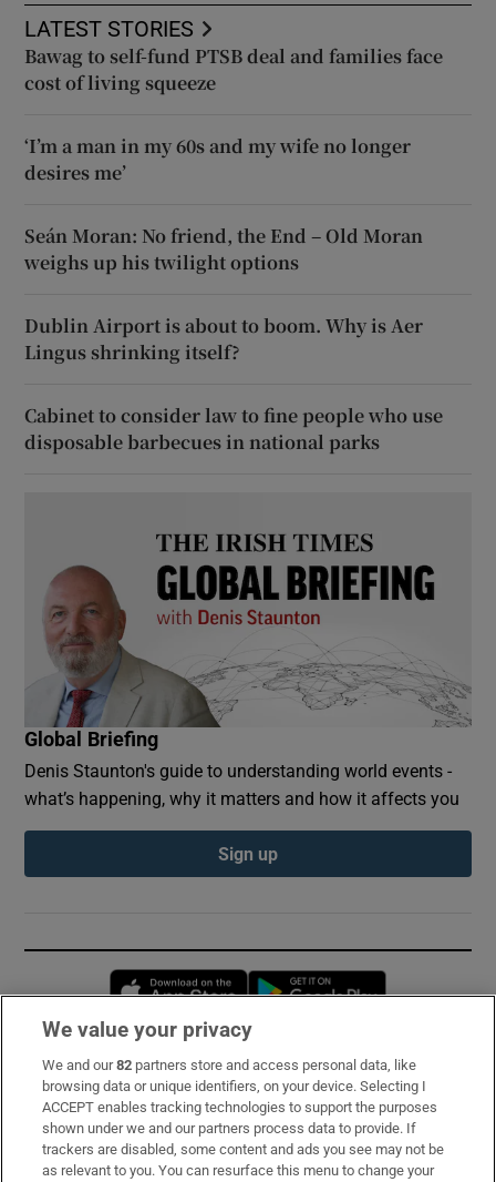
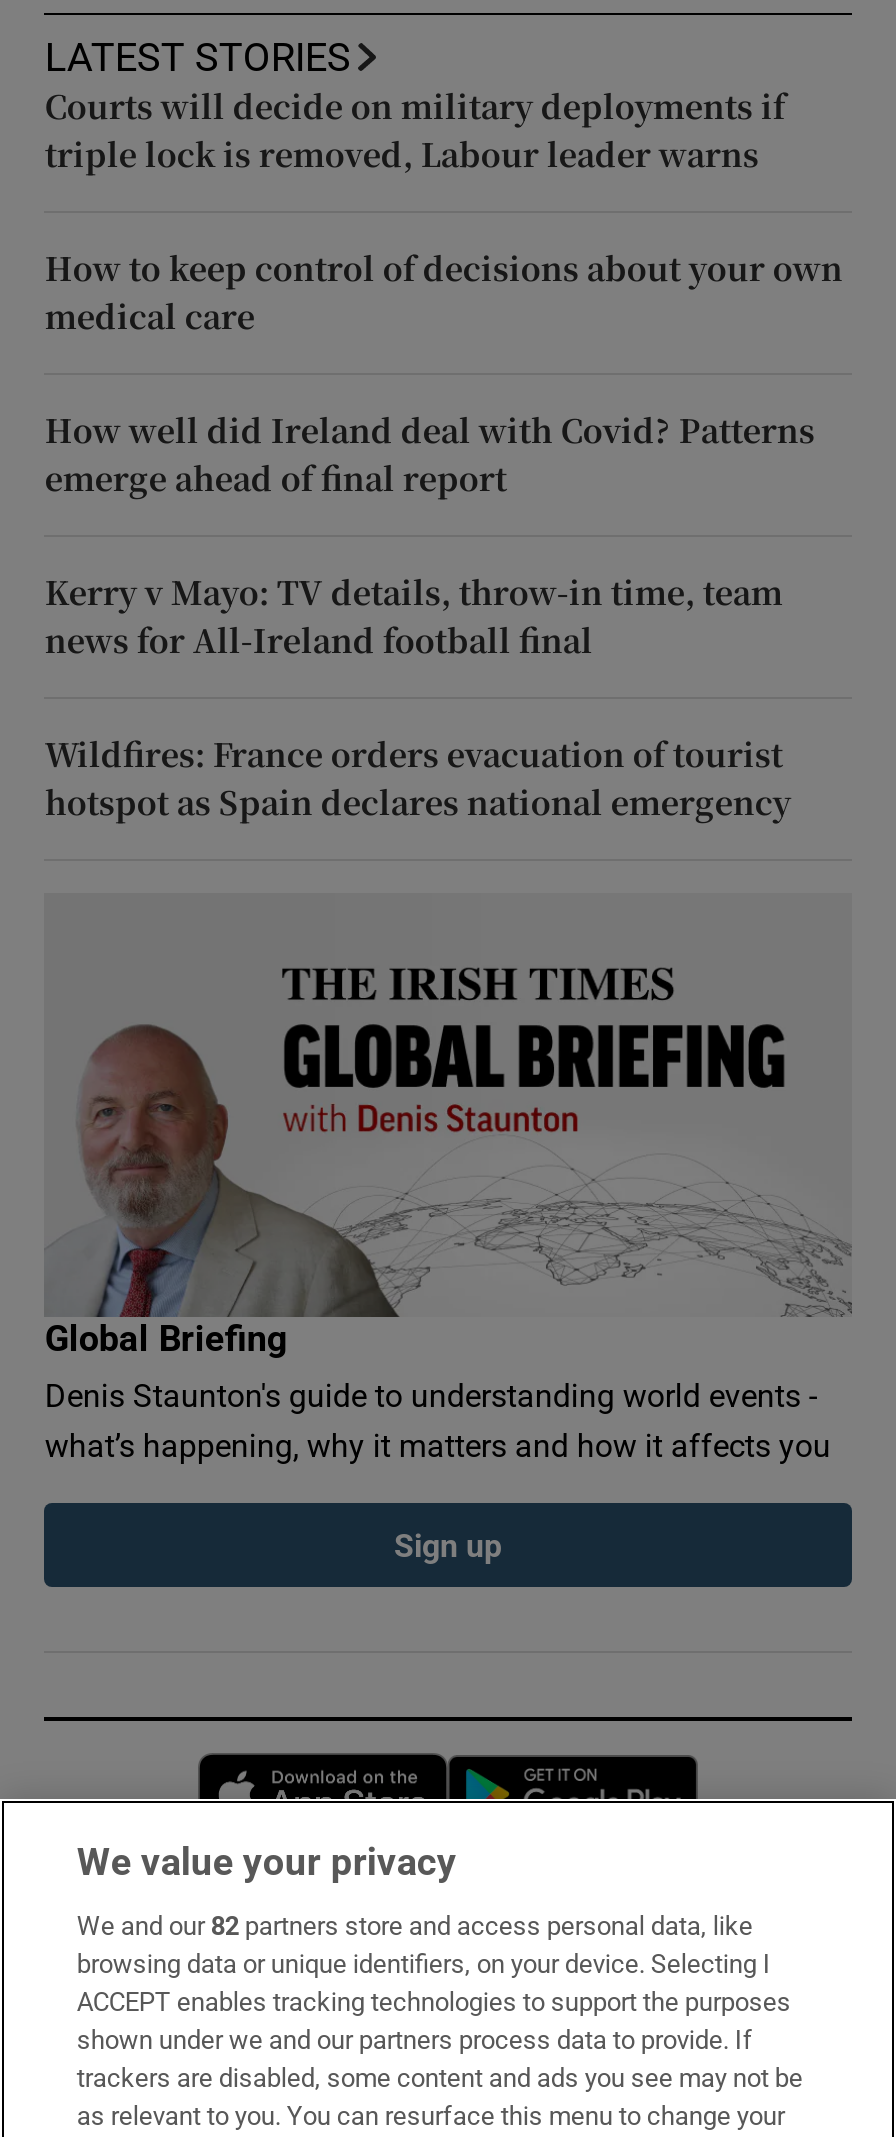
[25,43,443,95] Bawag to self-fund PTSB deal and families face | cost of living squeeze -> [45,83,785,177] Courts will decide on military deployments if | triple lock is removed, Labour leader warns
[25,133,411,185] ‘I’m a man in my 60s and my wife no longer | desires me’ -> [45,245,843,339] How to keep control of decisions about your own | medical care
[25,223,423,275] Seán Moran: No friend, the End – Old Moran | weighs up his twilight options -> [45,407,815,501] How well did Ireland deal with Covid? Patterns | emerge ahead of final report
[25,313,423,365] Dublin Airport is about to boom. Why is Aer | Lingus shrinking itself? -> [45,569,783,663] Kerry v Mayo: TV details, throw-in time, team | news for All-Ireland football final
[25,402,443,455] Cabinet to consider law to fine people who use | disposable barbecues in national parks -> [45,731,791,825] Wildfires: France orders evacuation of tourist | hotspot as Spain declares national emergency

